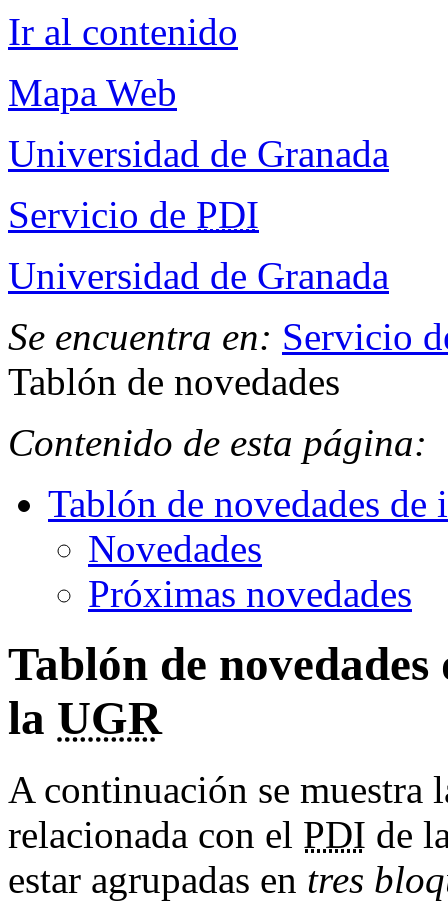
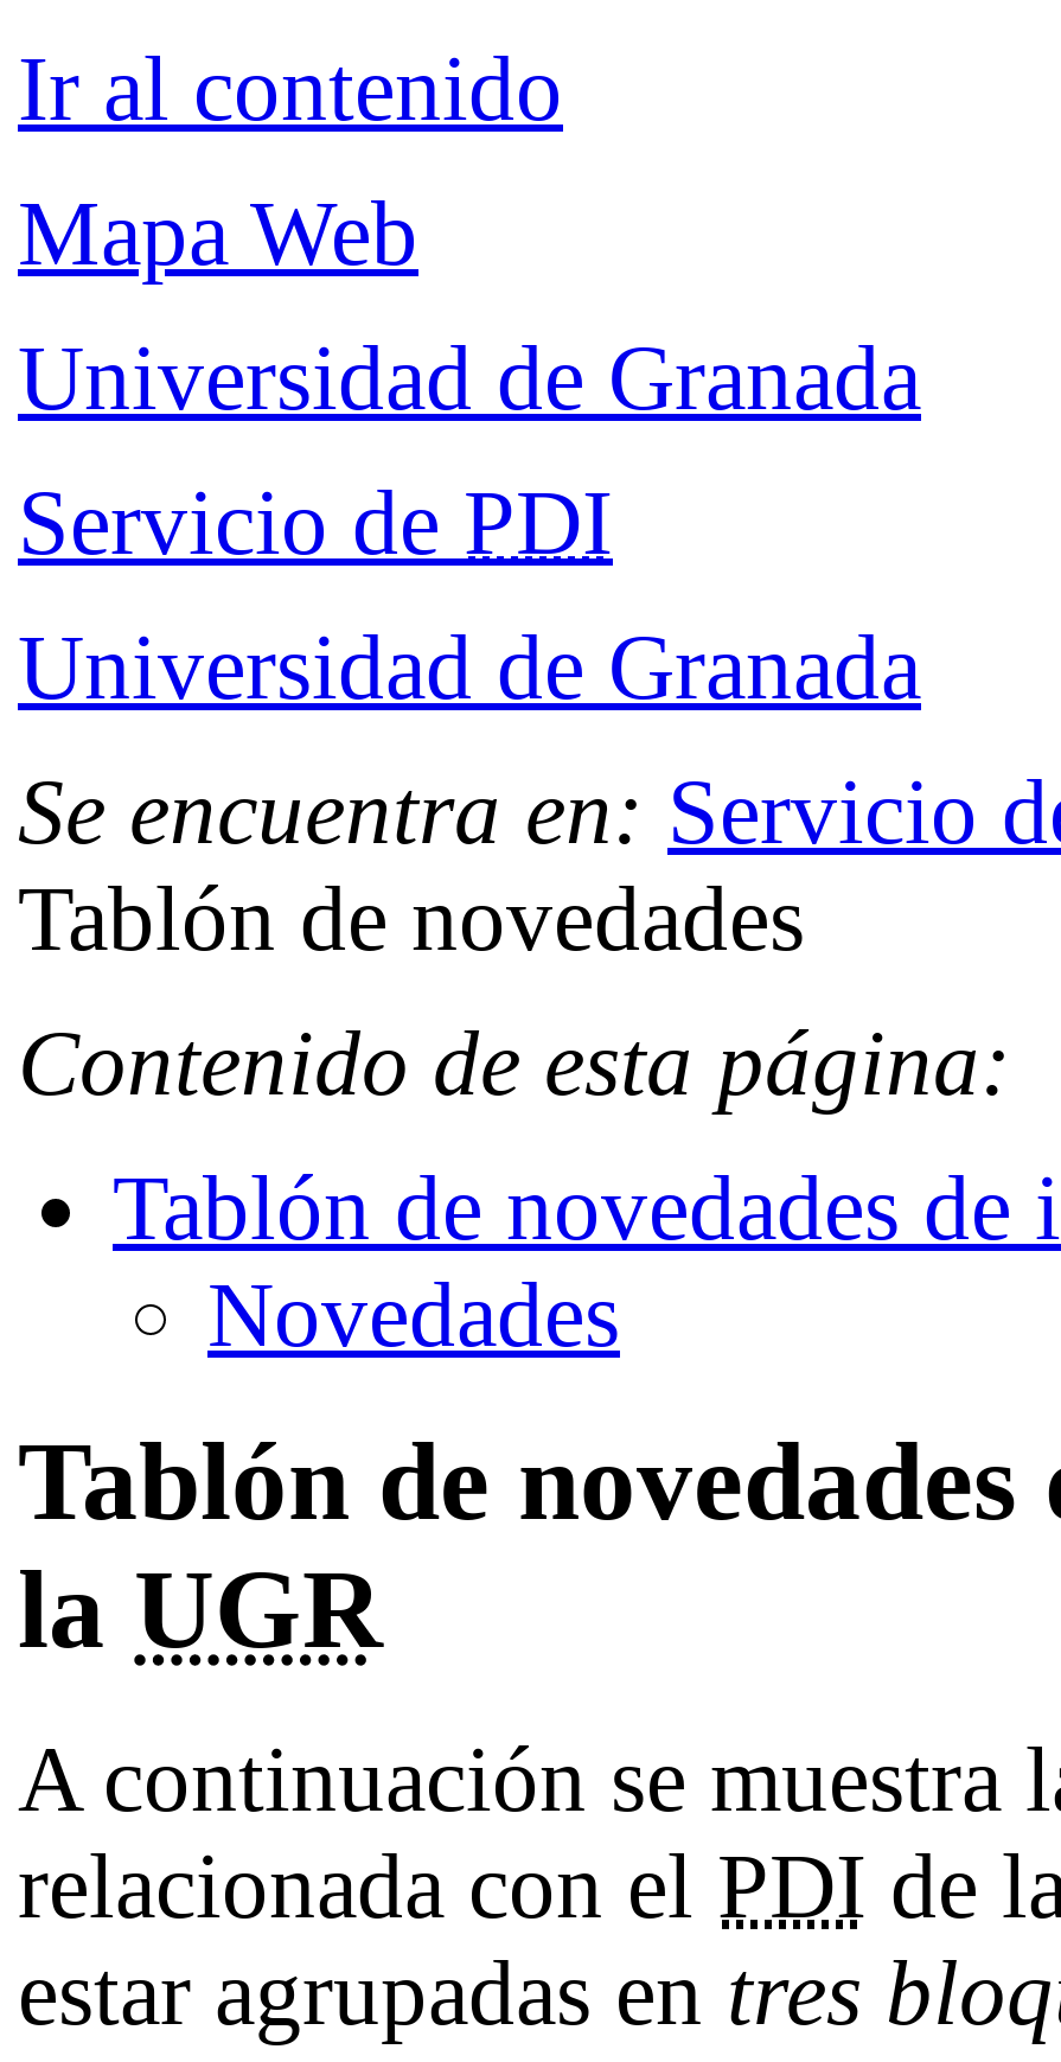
[88,572,412,615] Próximas novedades -> none

